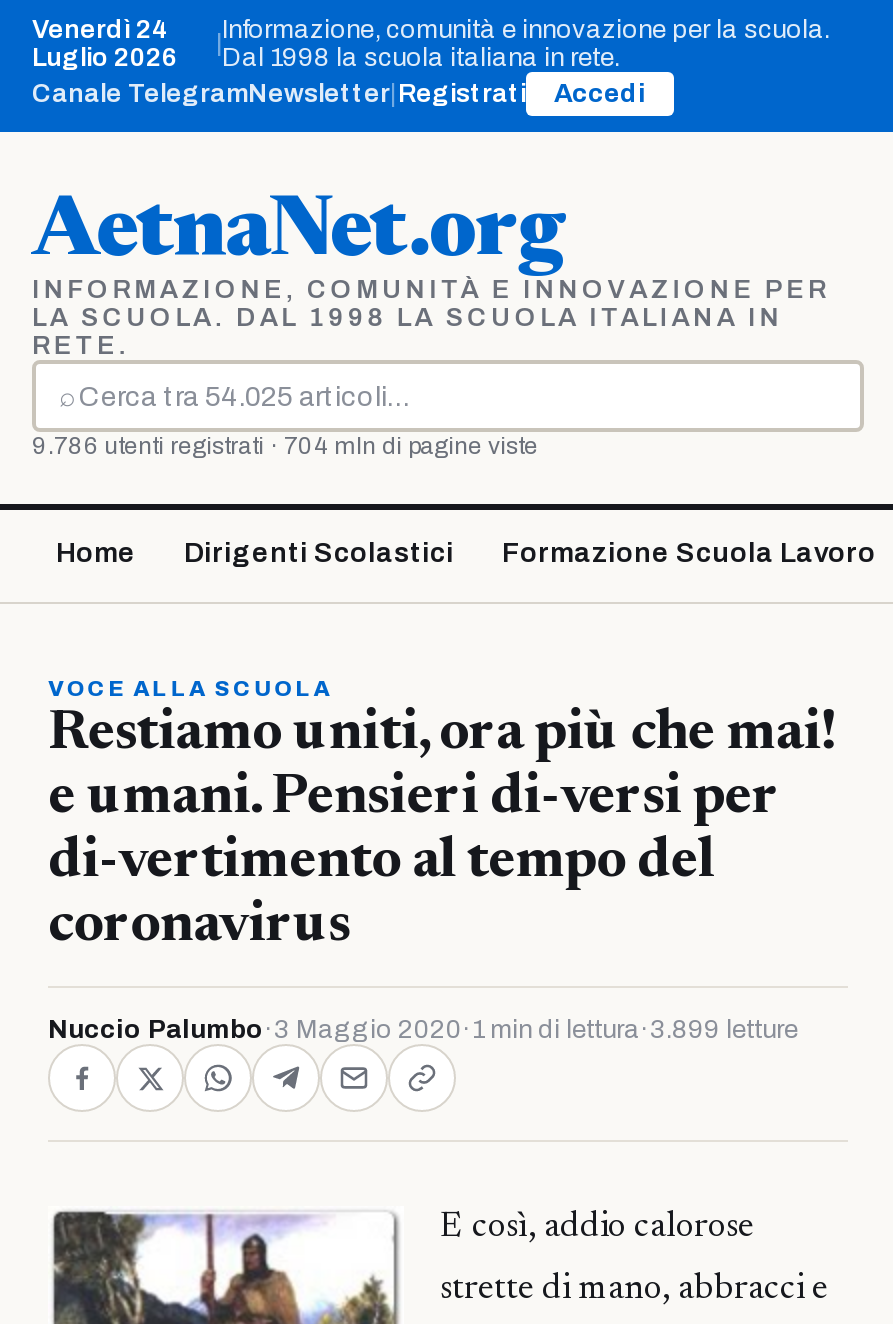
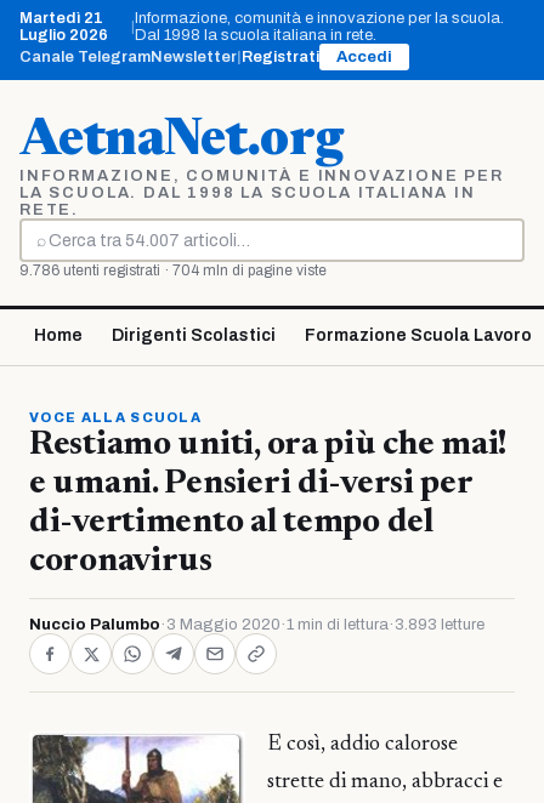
[32,16,170,44] Venerdì 24 -> [19,10,103,27] Martedì 21
[48,1016,798,1044] Nuccio Palumbo · 3 Maggio 2020 · 1 min di lettura · 3.899 letture -> [29,616,484,633] Nuccio Palumbo · 3 Maggio 2020 · 1 min di lettura · 3.893 letture

